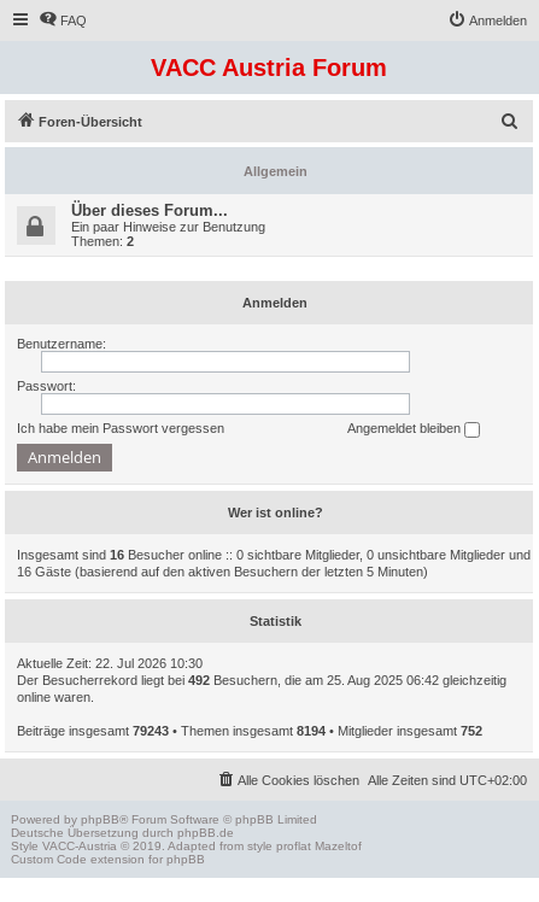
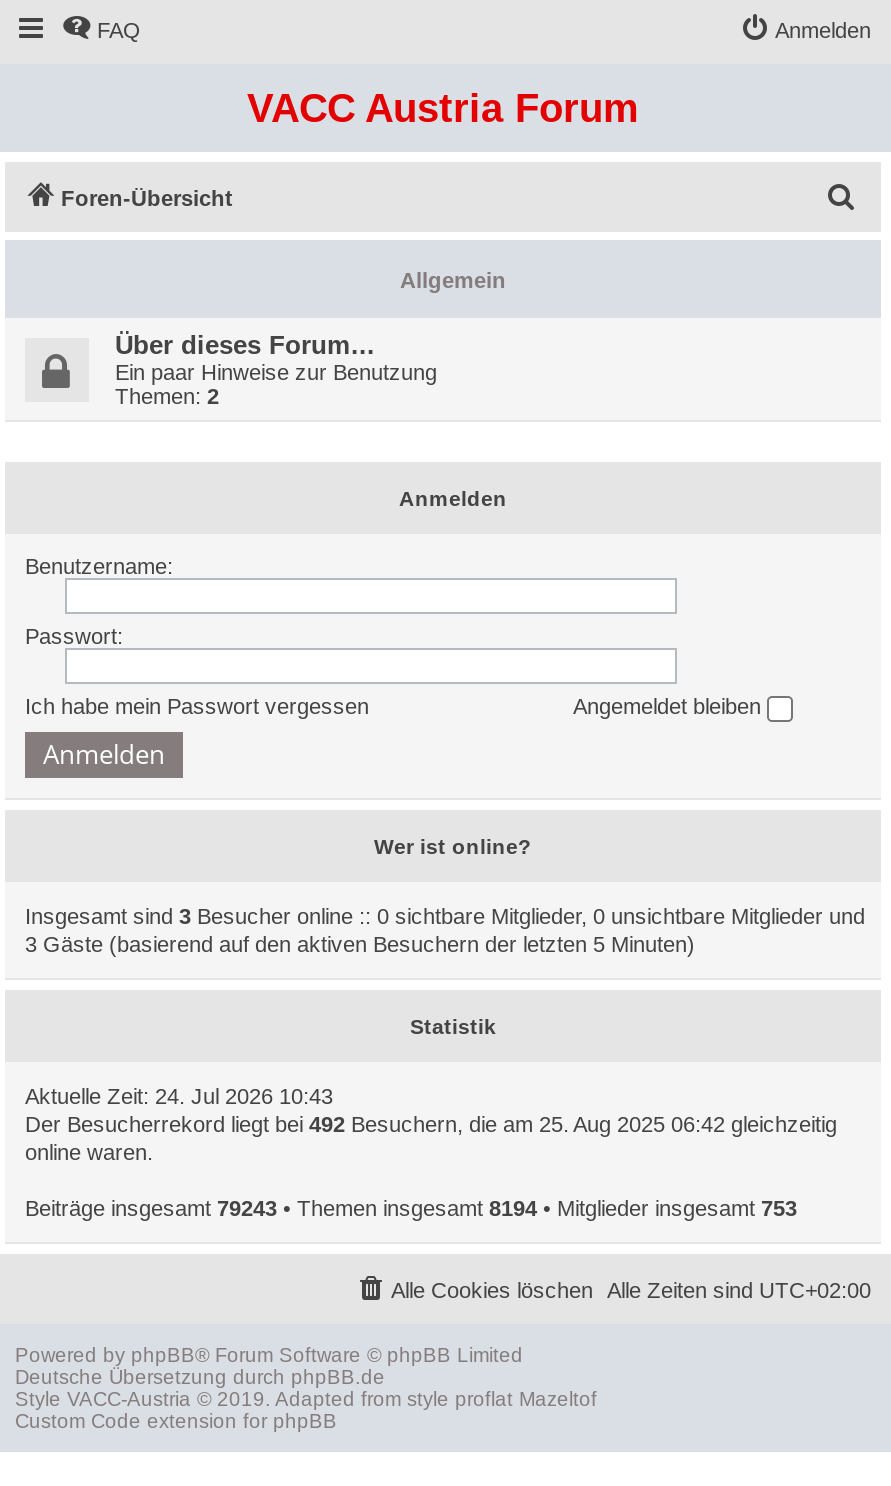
[17,547,531,561] Insgesamt sind 16 Besucher online :: 0 sichtbare Mitglieder, 0 unsichtbare Mitglieder und -> [25,903,865,927] Insgesamt sind 3 Besucher online :: 0 sichtbare Mitglieder, 0 unsichtbare Mitglieder und
[17,564,428,578] 16 Gäste (basierend auf den aktiven Besuchern der letzten 5 Minuten) -> [25,931,695,955] 3 Gäste (basierend auf den aktiven Besuchern der letzten 5 Minuten)
[17,656,203,670] Aktuelle Zeit: 22. Jul 2026 10:30 -> [25,1083,333,1107] Aktuelle Zeit: 24. Jul 2026 10:43
[17,723,482,738] Beiträge insgesamt 79243 • Themen insgesamt 8194 • Mitglieder insgesamt 752 -> [25,1195,797,1219] Beiträge insgesamt 79243 • Themen insgesamt 8194 • Mitglieder insgesamt 753

